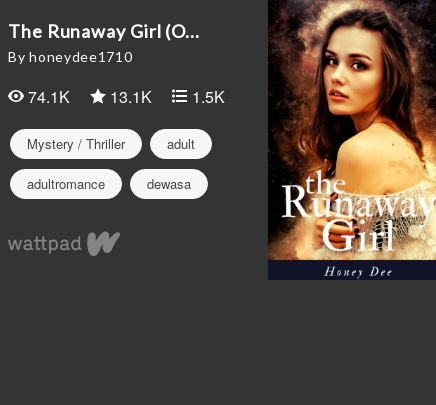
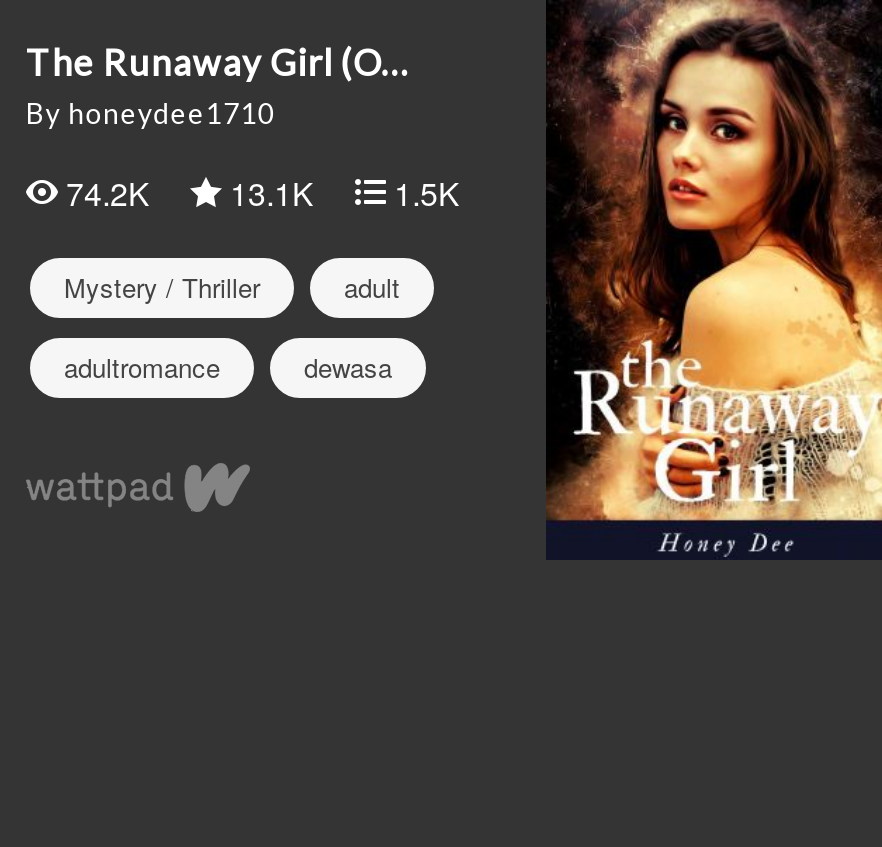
[24,85,225,108] 74.1K 13.1K 1.5K -> [58,170,460,216] 74.2K 13.1K 1.5K

